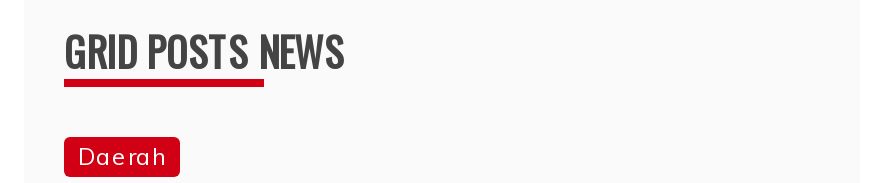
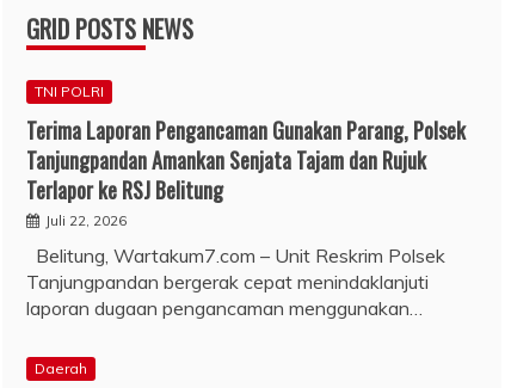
none -> [26,82,466,320] TNI POLRI | Terima Laporan Pengancaman Gunakan Parang, Polsek | Tanjungpandan Amankan Senjata Tajam dan Rujuk | Terlapor ke RSJ Belitung | Juli 22, 2026 | Belitung, Wartakum7.com – Unit Reskrim Polsek | Tanjungpandan bergerak cepat menindaklanjuti | laporan dugaan pengancaman menggunakan…

